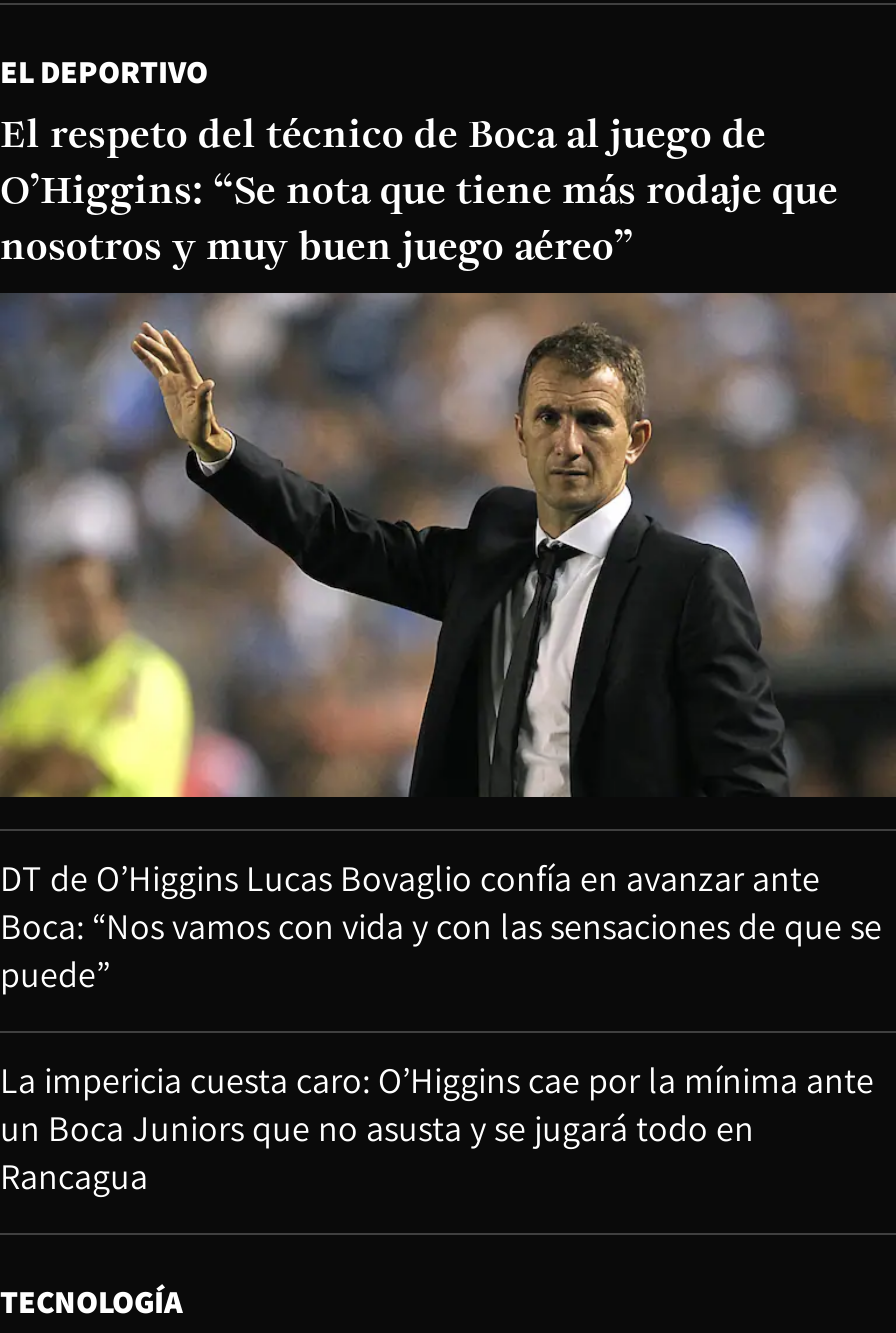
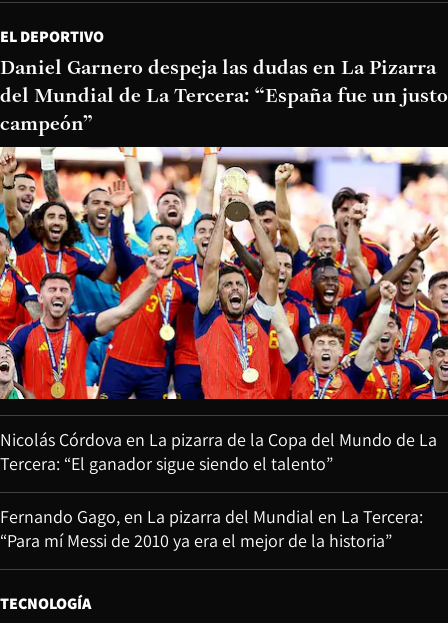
[0,117,838,269] El respeto del técnico de Boca al juego de | O’Higgins: “Se nota que tiene más rodaje que | nosotros y muy buen juego aéreo” -> [0,59,448,135] Daniel Garnero despeja las dudas en La Pizarra | del Mundial de La Tercera: “España fue un justo | campeón”
[0,325,890,997] [image] | DT de O’Higgins Lucas Bovaglio confía en avanzar ante | Boca: “Nos vamos con vida y con las sensaciones de que se | puede” -> [0,146,445,475] [image] | Nicolás Córdova en La pizarra de la Copa del Mundo de La | Tercera: “El ganador sigue siendo el talento”
[0,1057,874,1199] La impericia cuesta caro: O’Higgins cae por la mínima ante | un Boca Juniors que no asusta y se jugará todo en | Rancagua -> [0,505,423,552] Fernando Gago, en La pizarra del Mundial en La Tercera: | “Para mí Messi de 2010 ya era el mejor de la historia”

